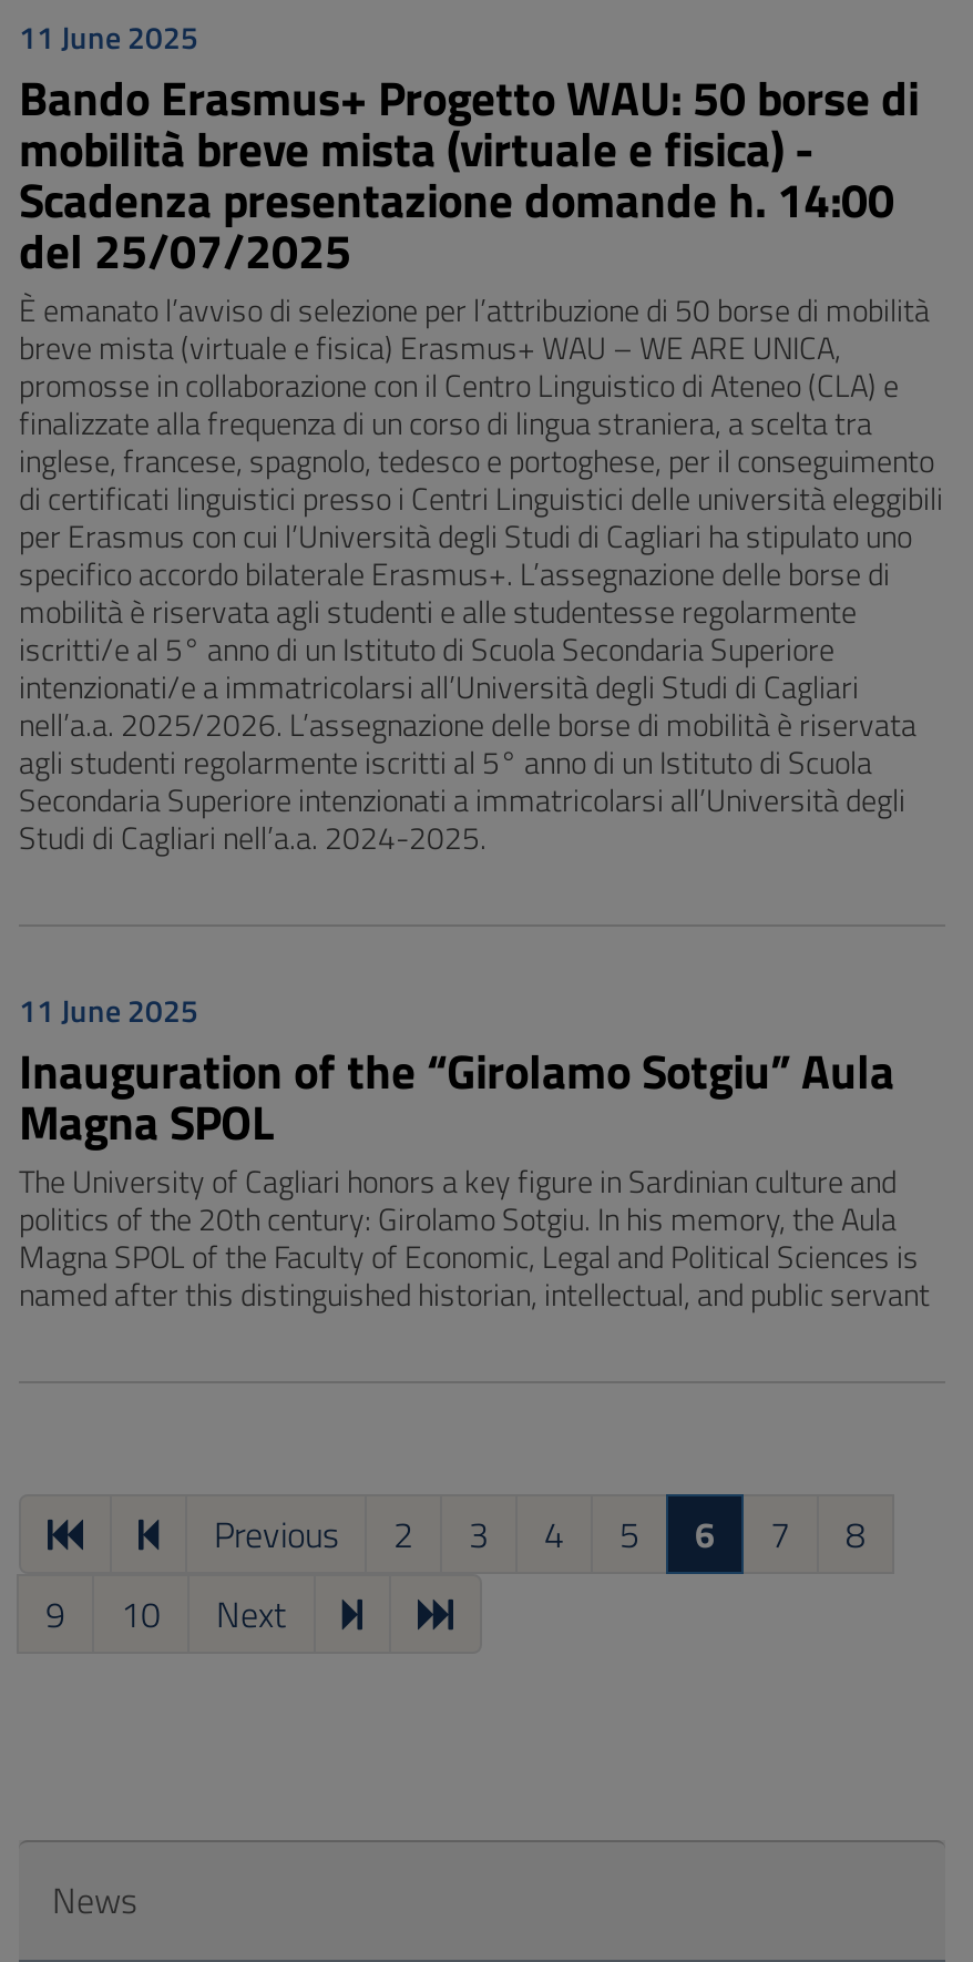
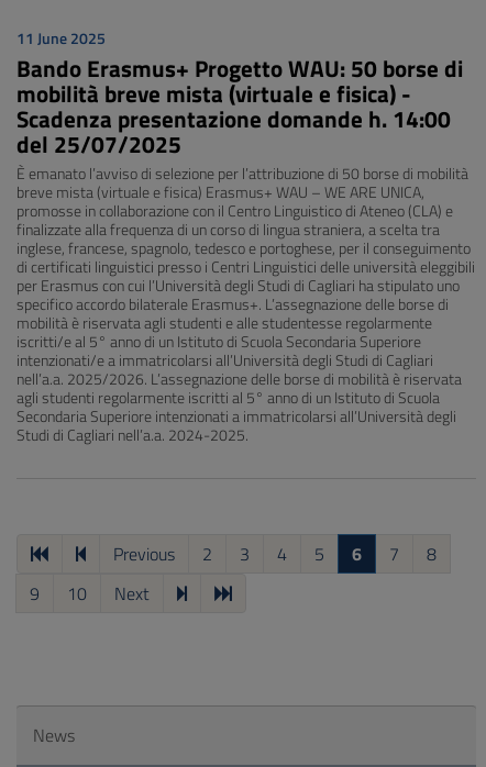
[19,987,930,1319] 11 June 2025 | Inauguration of the “Girolamo Sotgiu” Aula | Magna SPOL | The University of Cagliari honors a key figure in Sardinian culture and | politics of the 20th century: Girolamo Sotgiu. In his memory, the Aula | Magna SPOL of the Faculty of Economic, Legal and Political Sciences is | named after this distinguished historian, intellectual, and public servant -> none

